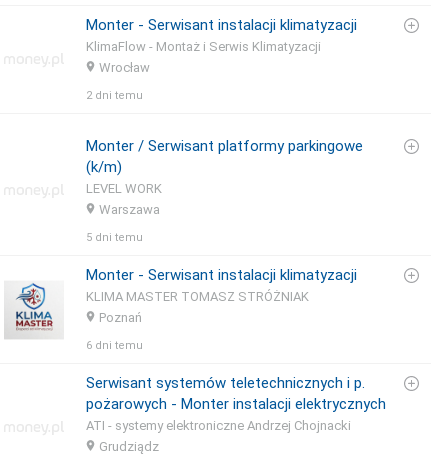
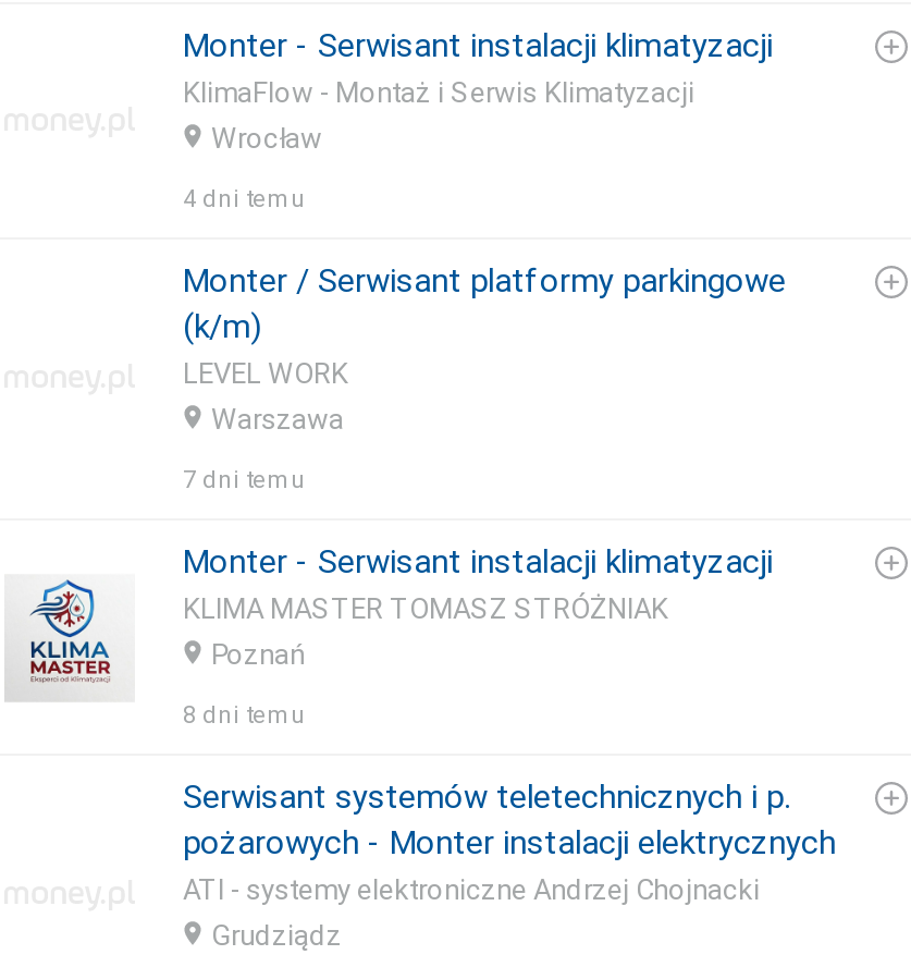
[86,89,143,102] 2 dni temu -> [183,185,307,214] 4 dni temu
[86,231,143,244] 5 dni temu -> [183,466,307,495] 7 dni temu
[86,339,143,352] 6 dni temu -> [183,702,307,730] 8 dni temu

